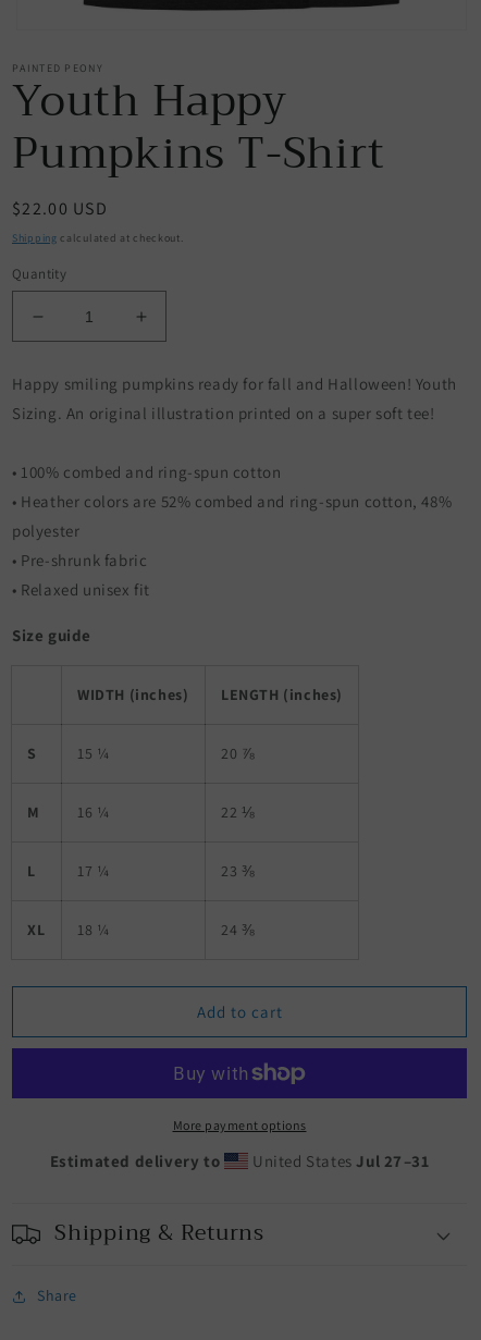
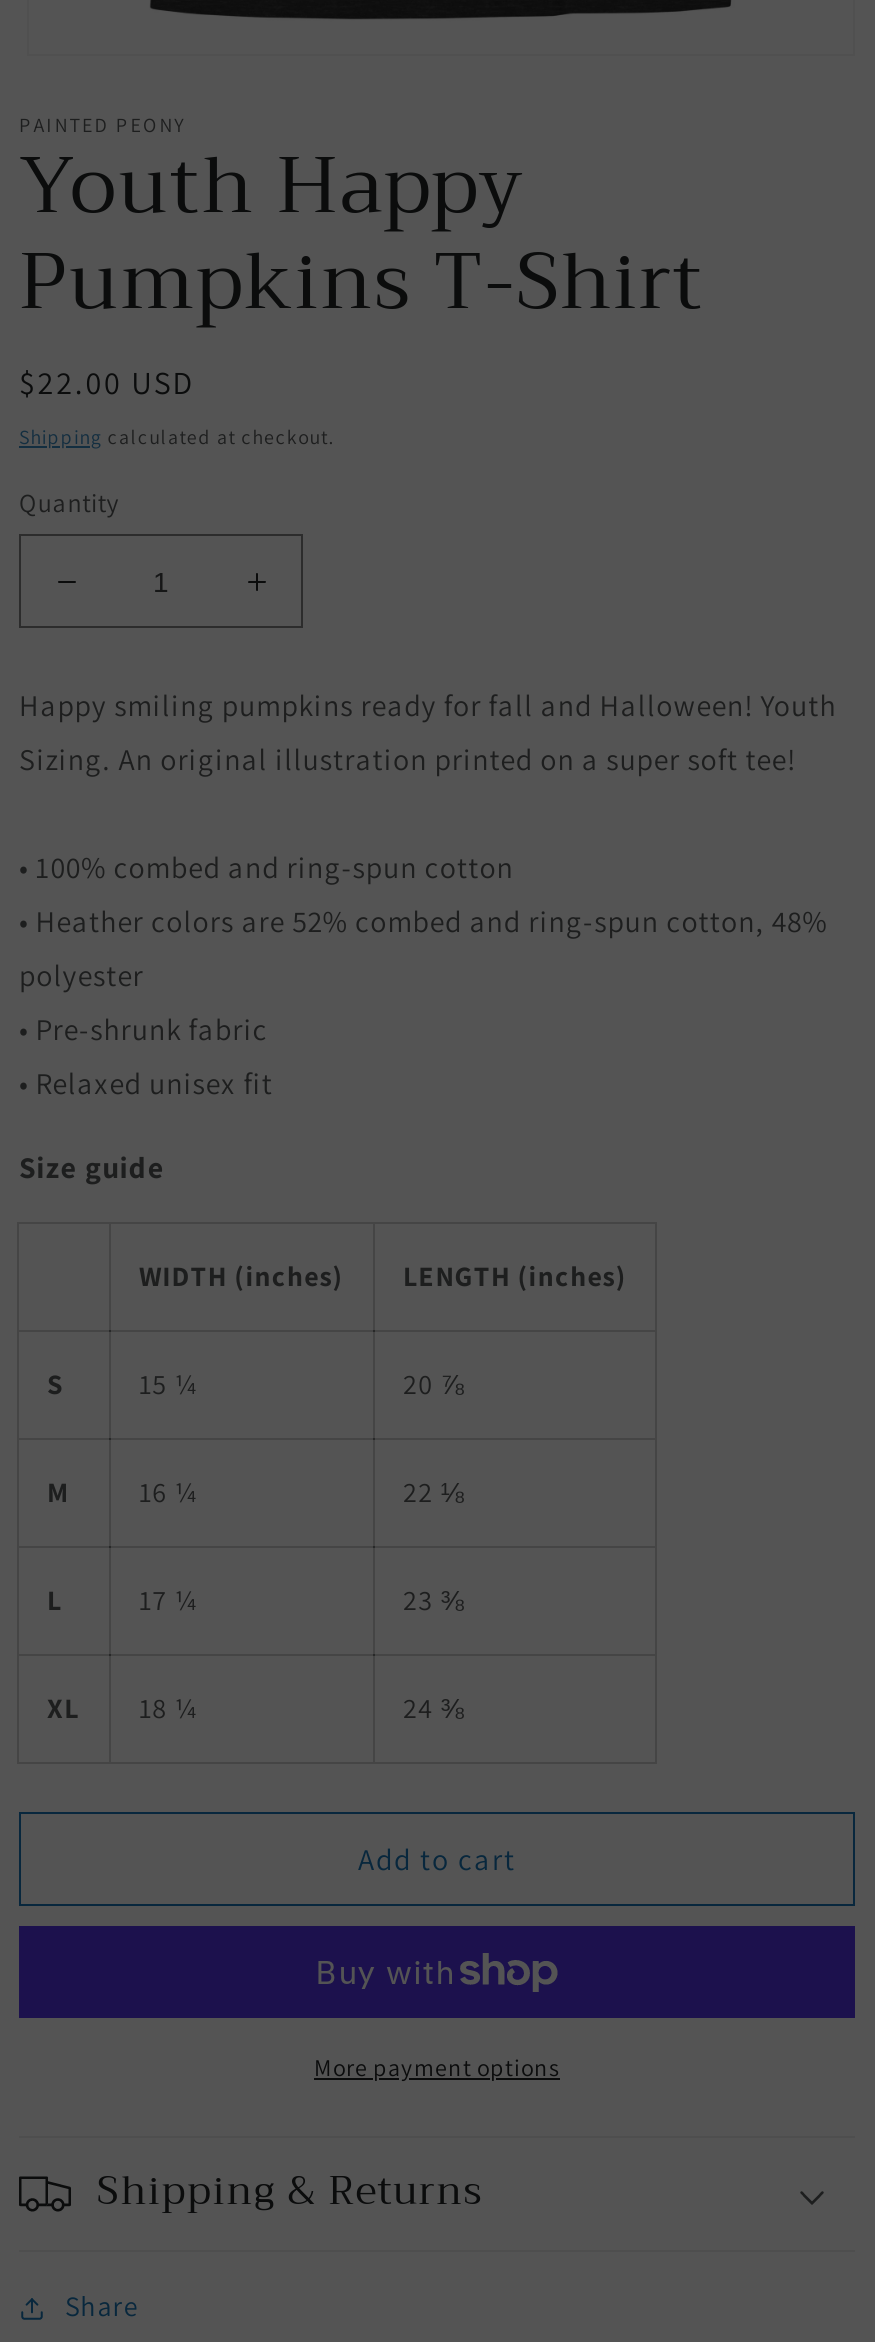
[50,1151,429,1171] Estimated delivery to | United States Jul 27–31 -> none

